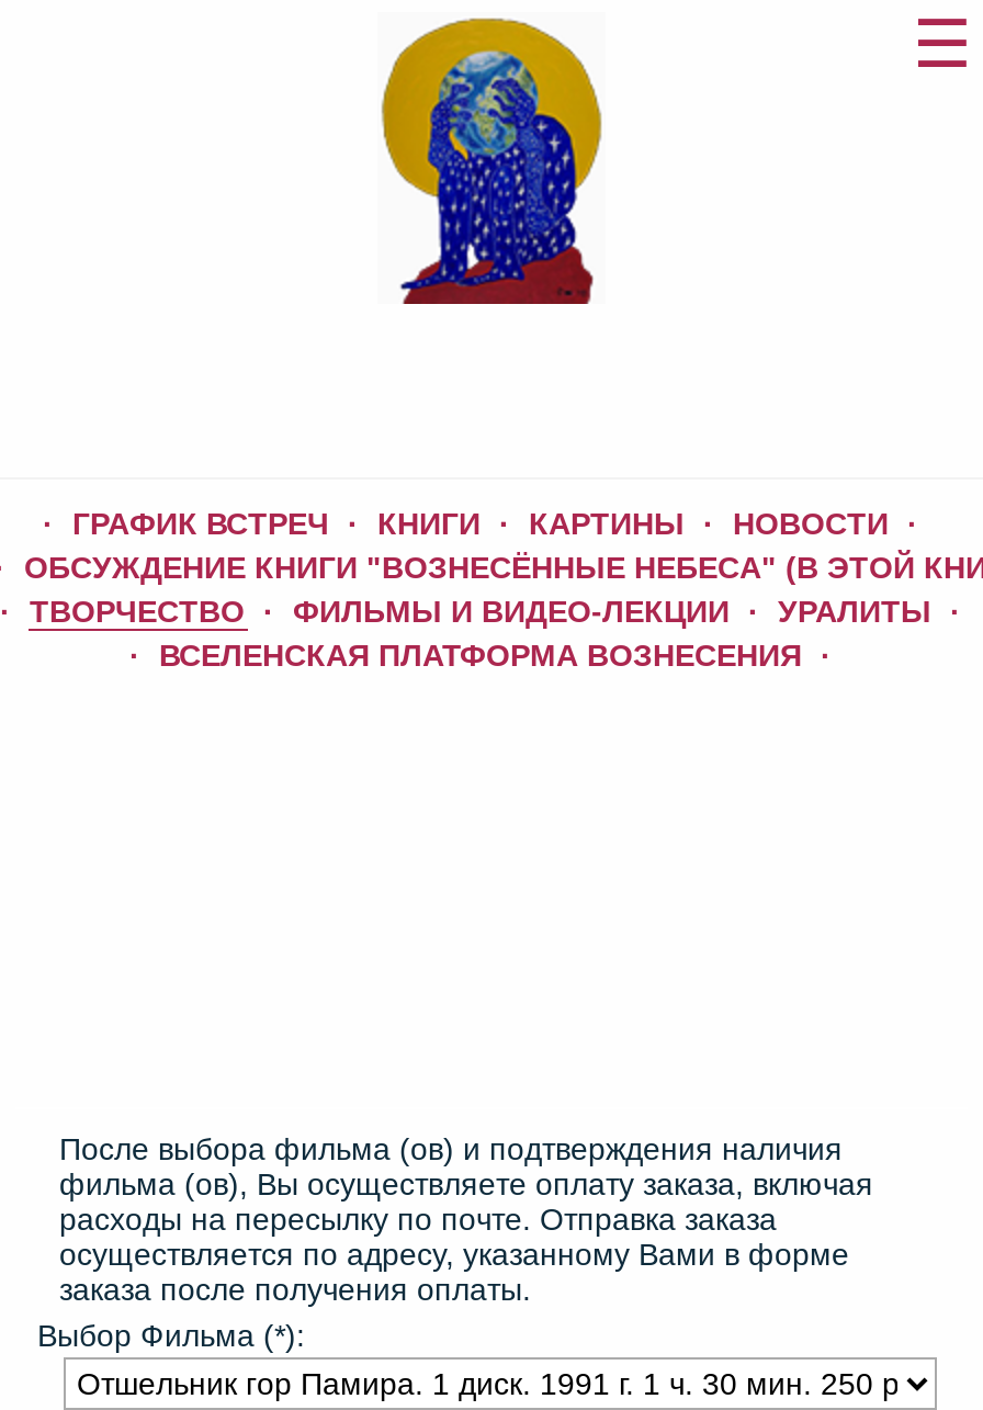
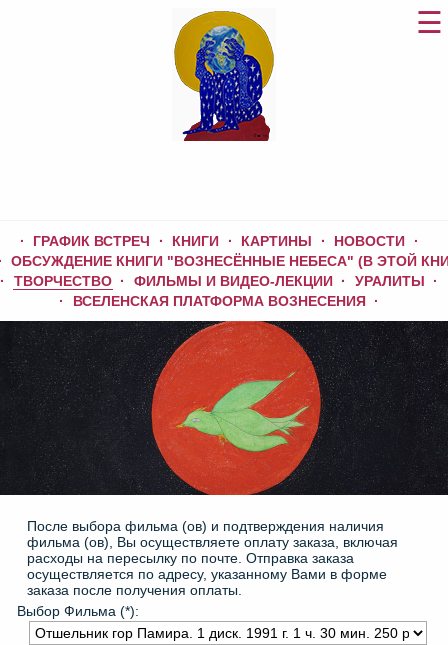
none -> [3,320,445,496] [image]

